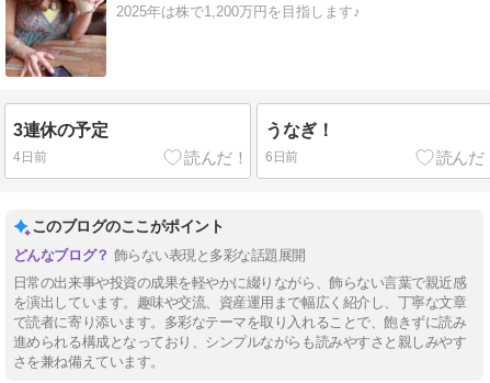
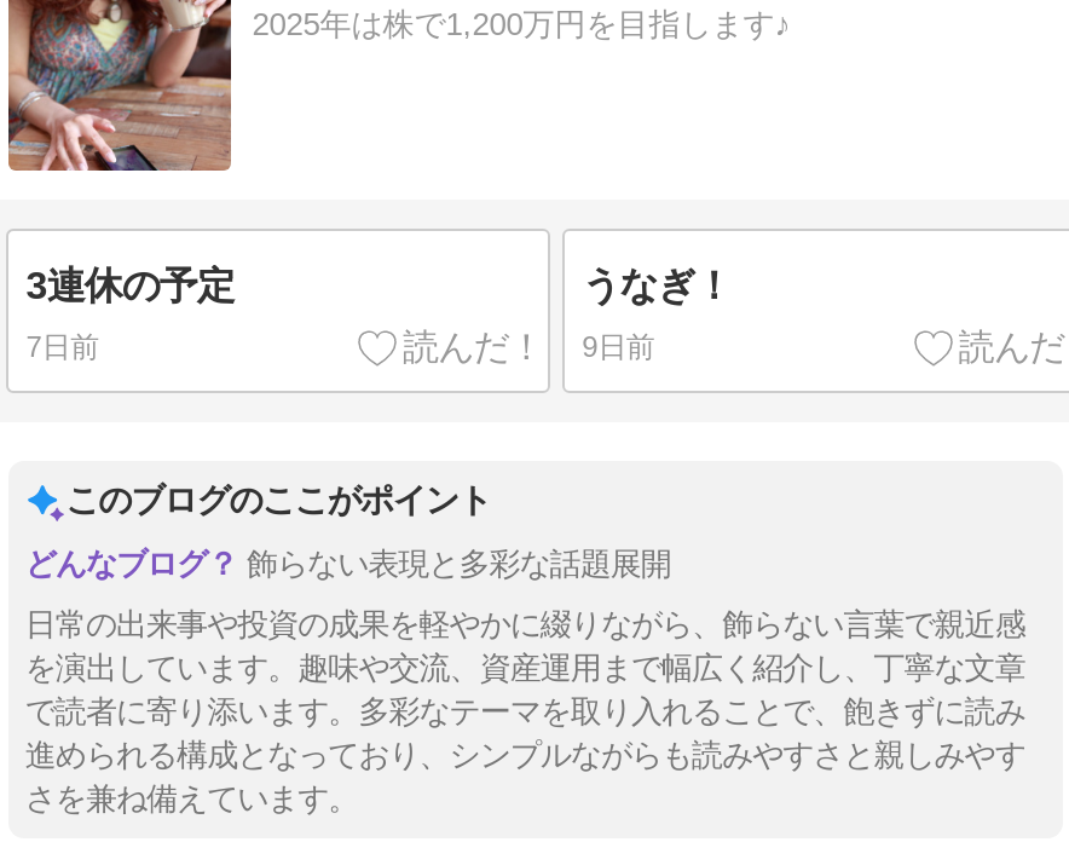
[13,149,46,165] 4日前 -> [26,329,98,363] 7日前
[265,149,298,165] 6日前 -> [582,329,654,363] 9日前

